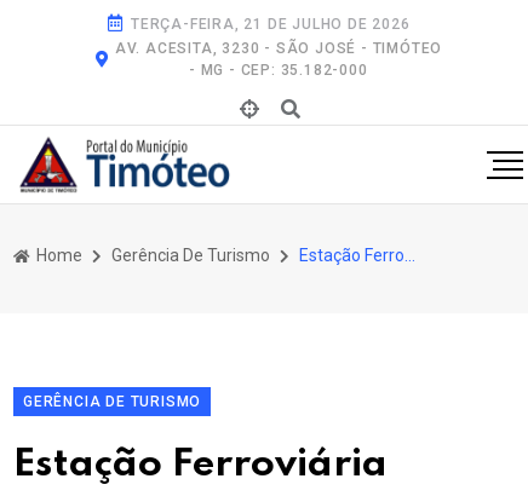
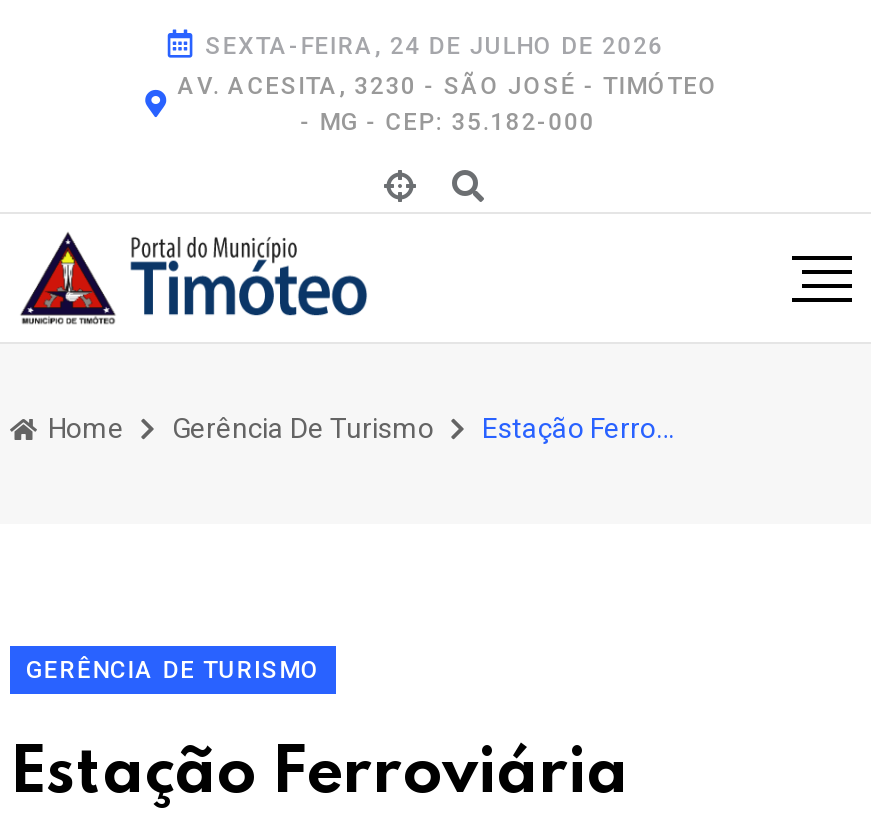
[131,16,410,33] TERÇA-FEIRA, 21 DE JULHO DE 2026 -> [205,32,664,60] SEXTA-FEIRA, 24 DE JULHO DE 2026

